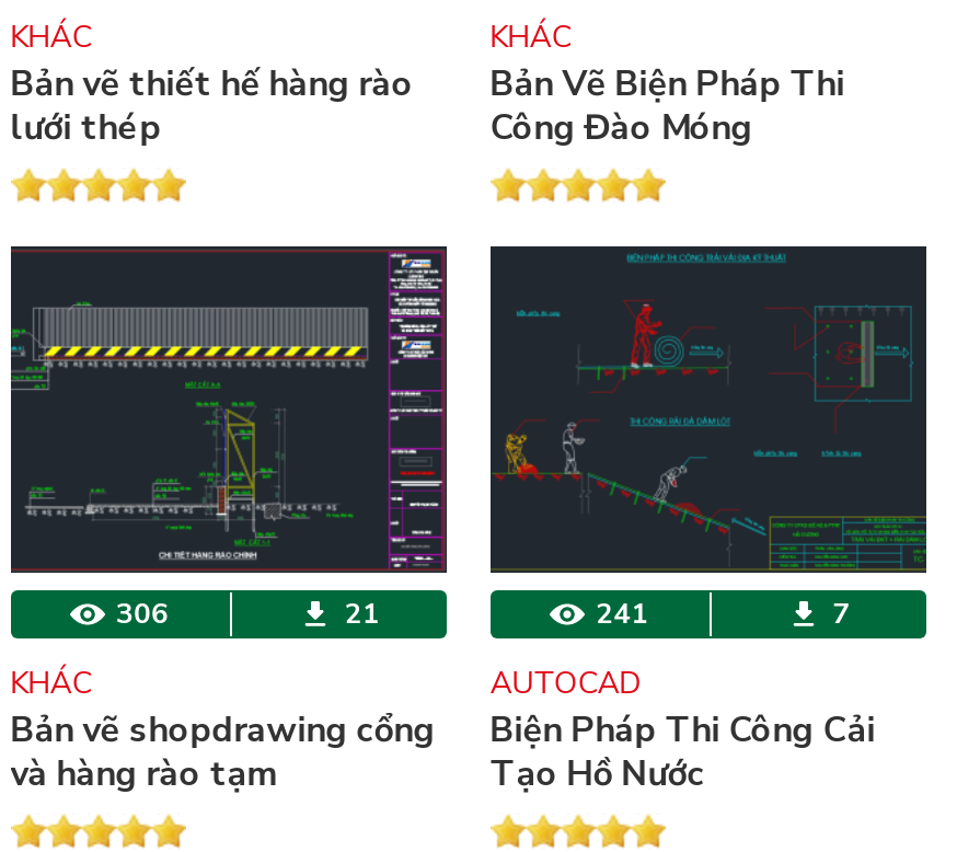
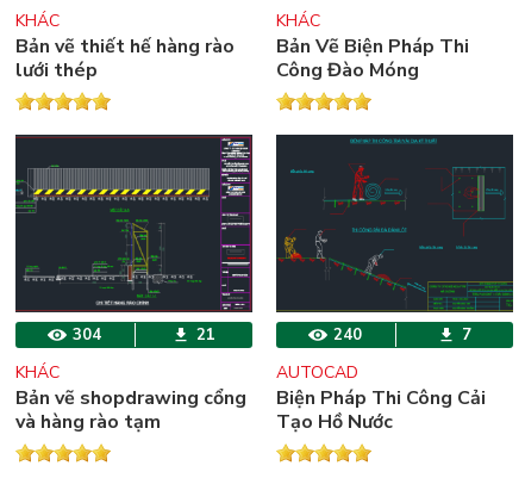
[116,596,169,635] 306 -> [73,325,101,346] 304
[596,596,648,635] 241 -> [333,325,362,346] 240

